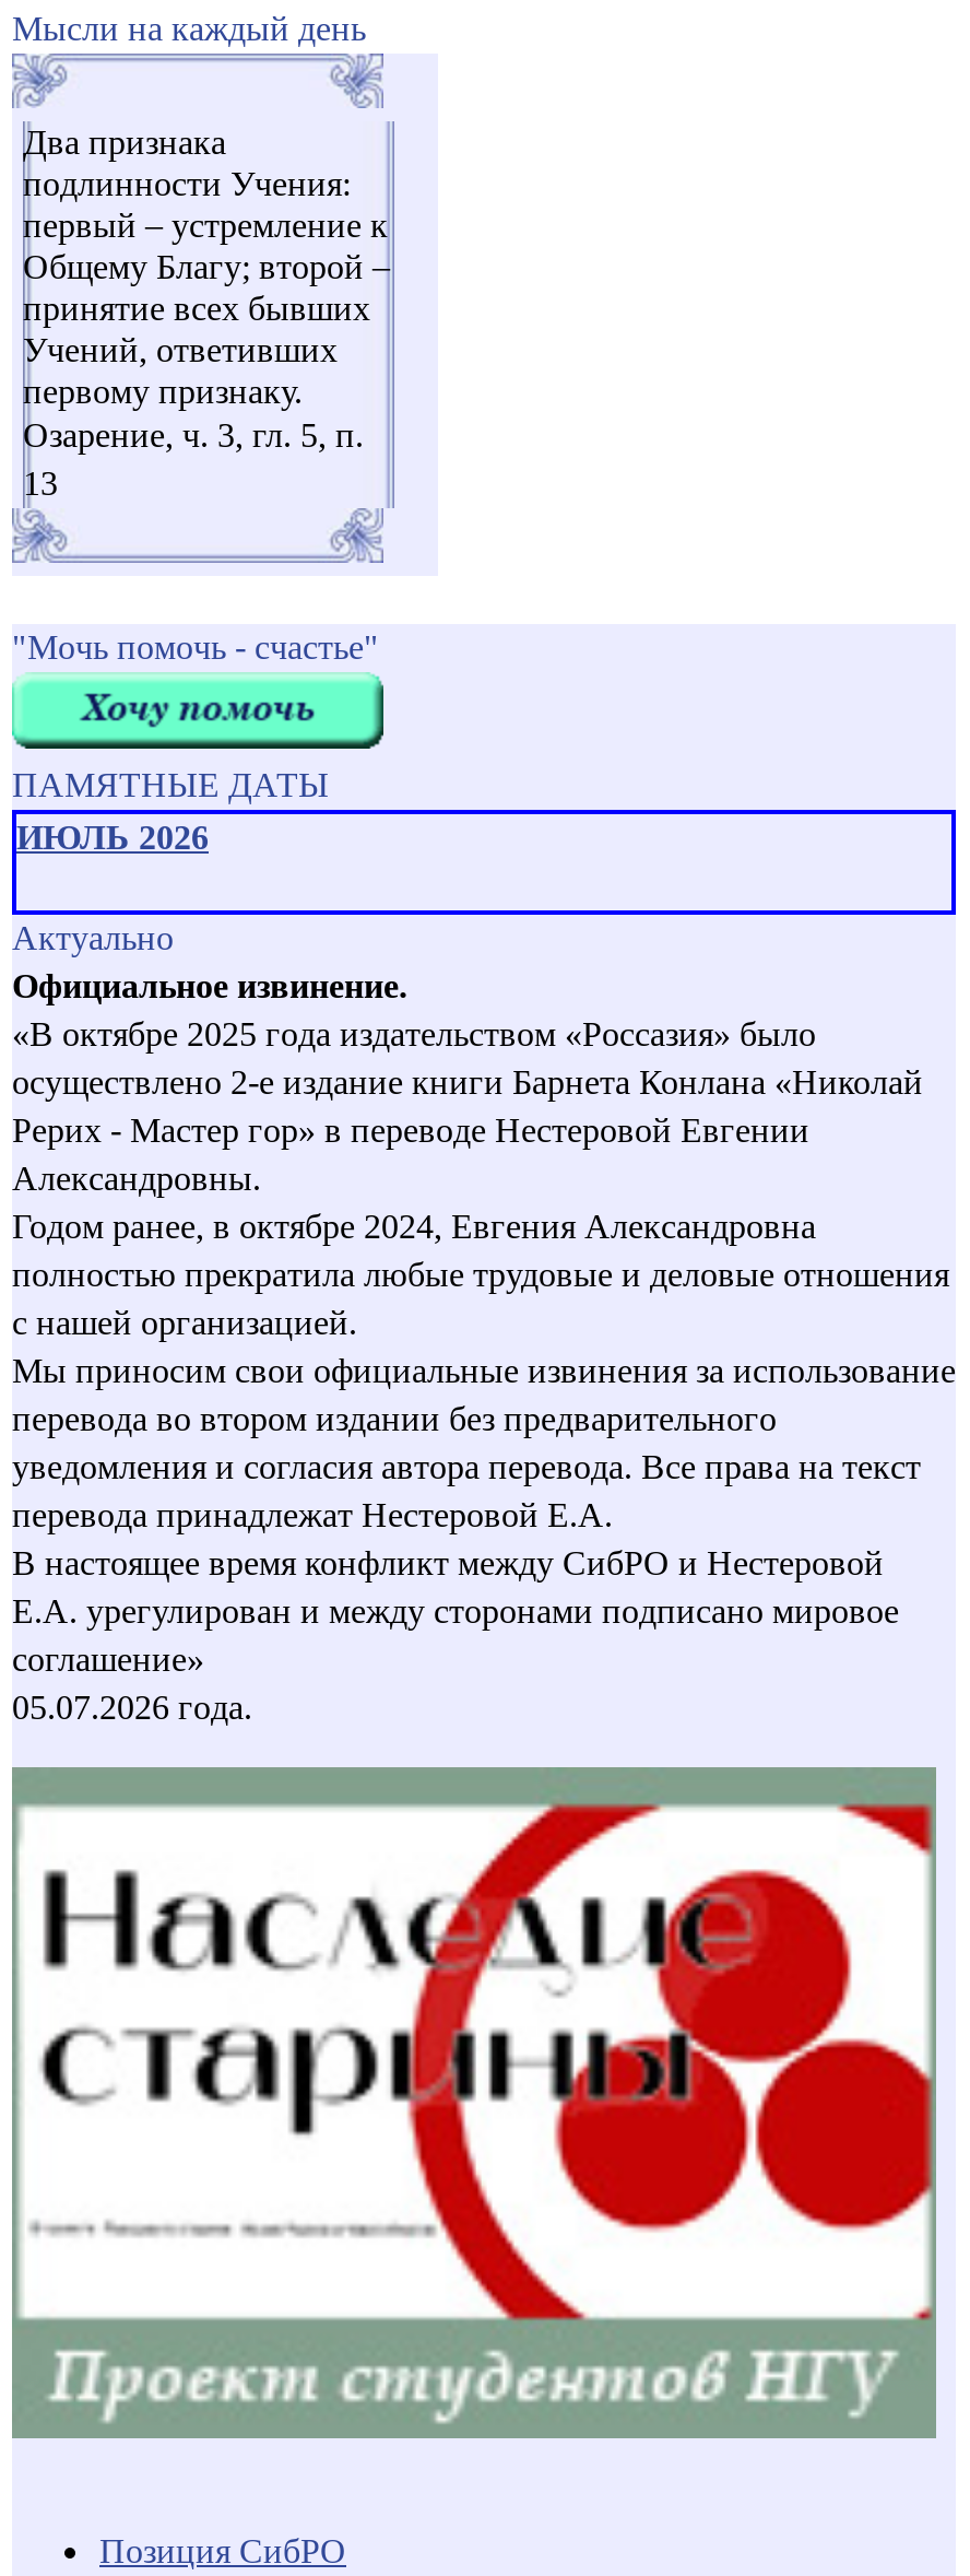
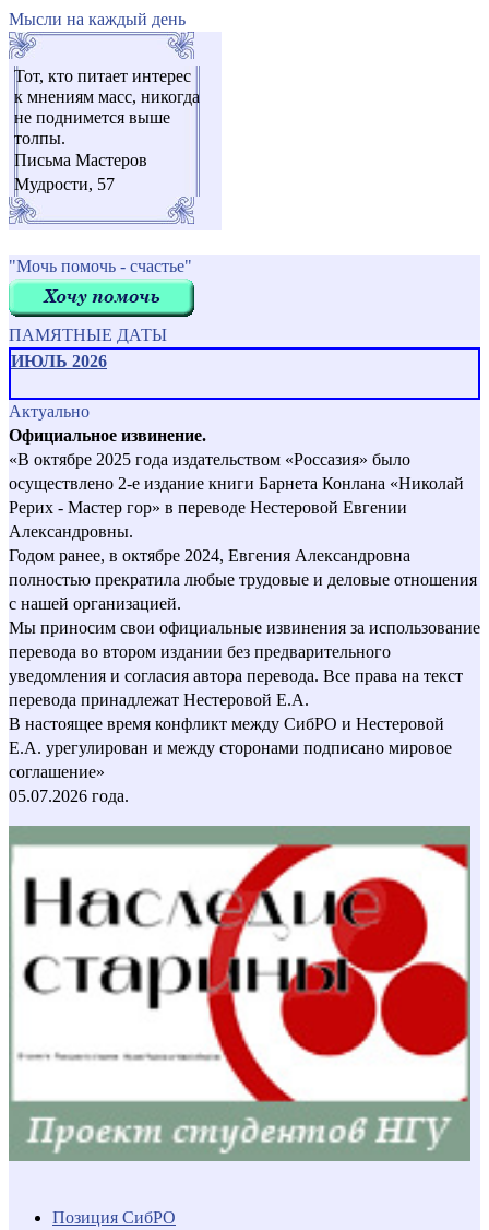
[23,124,390,502] Два признака | подлинности Учения: | первый – устремление к | Общему Благу; второй – | принятие всех бывших | Учений, ответивших | первому признаку. | Озарение, ч. 3, гл. 5, п. | 13 -> [14,67,200,194] Тот, кто питает интерес | к мнениям масс, никогда | не поднимется выше | толпы. | Письма Мастеров | Мудрости, 57

